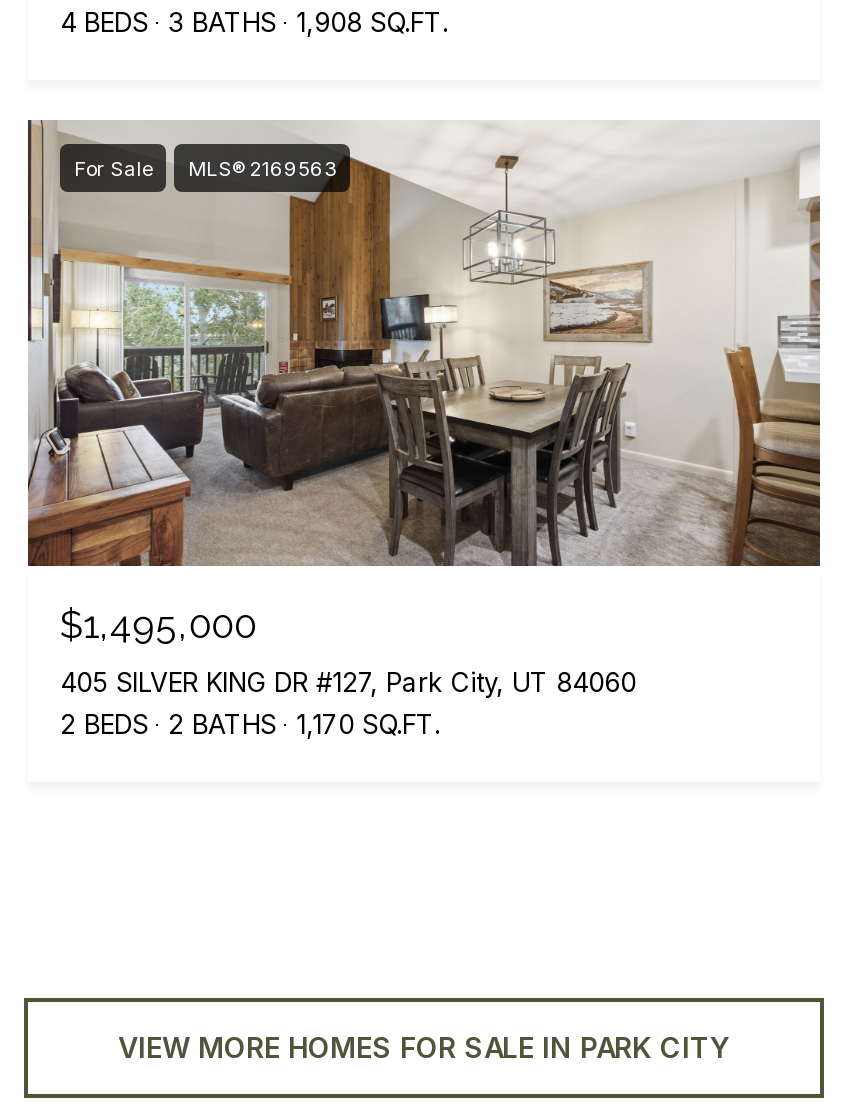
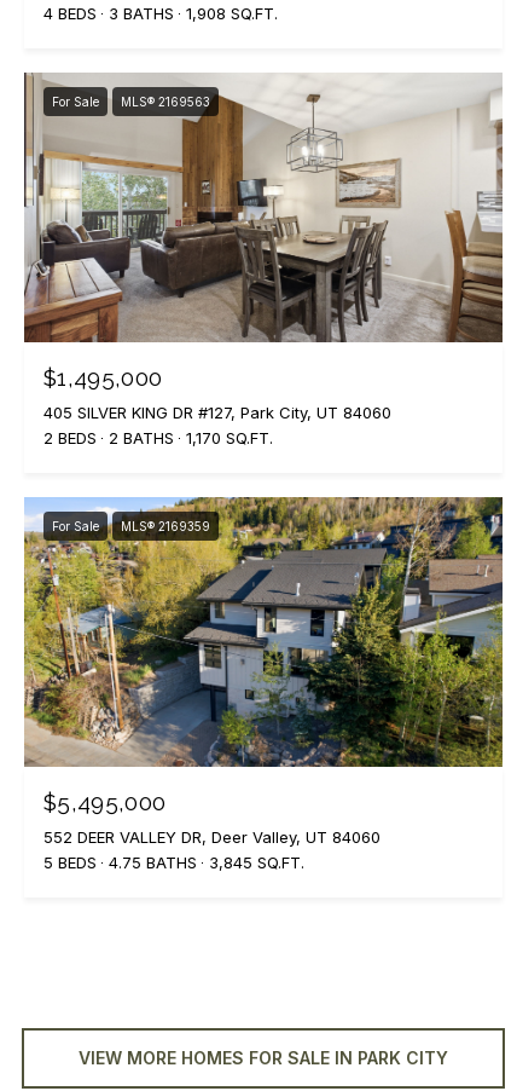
none -> [23,496,504,768] [image] | For Sale | MLS® 2169359
none -> [43,788,381,872] $5,495,000 | 552 DEER VALLEY DR, Deer Valley, UT 84060 | 5 BEDS | 4.75 BATHS | 3,845 SQ.FT.

